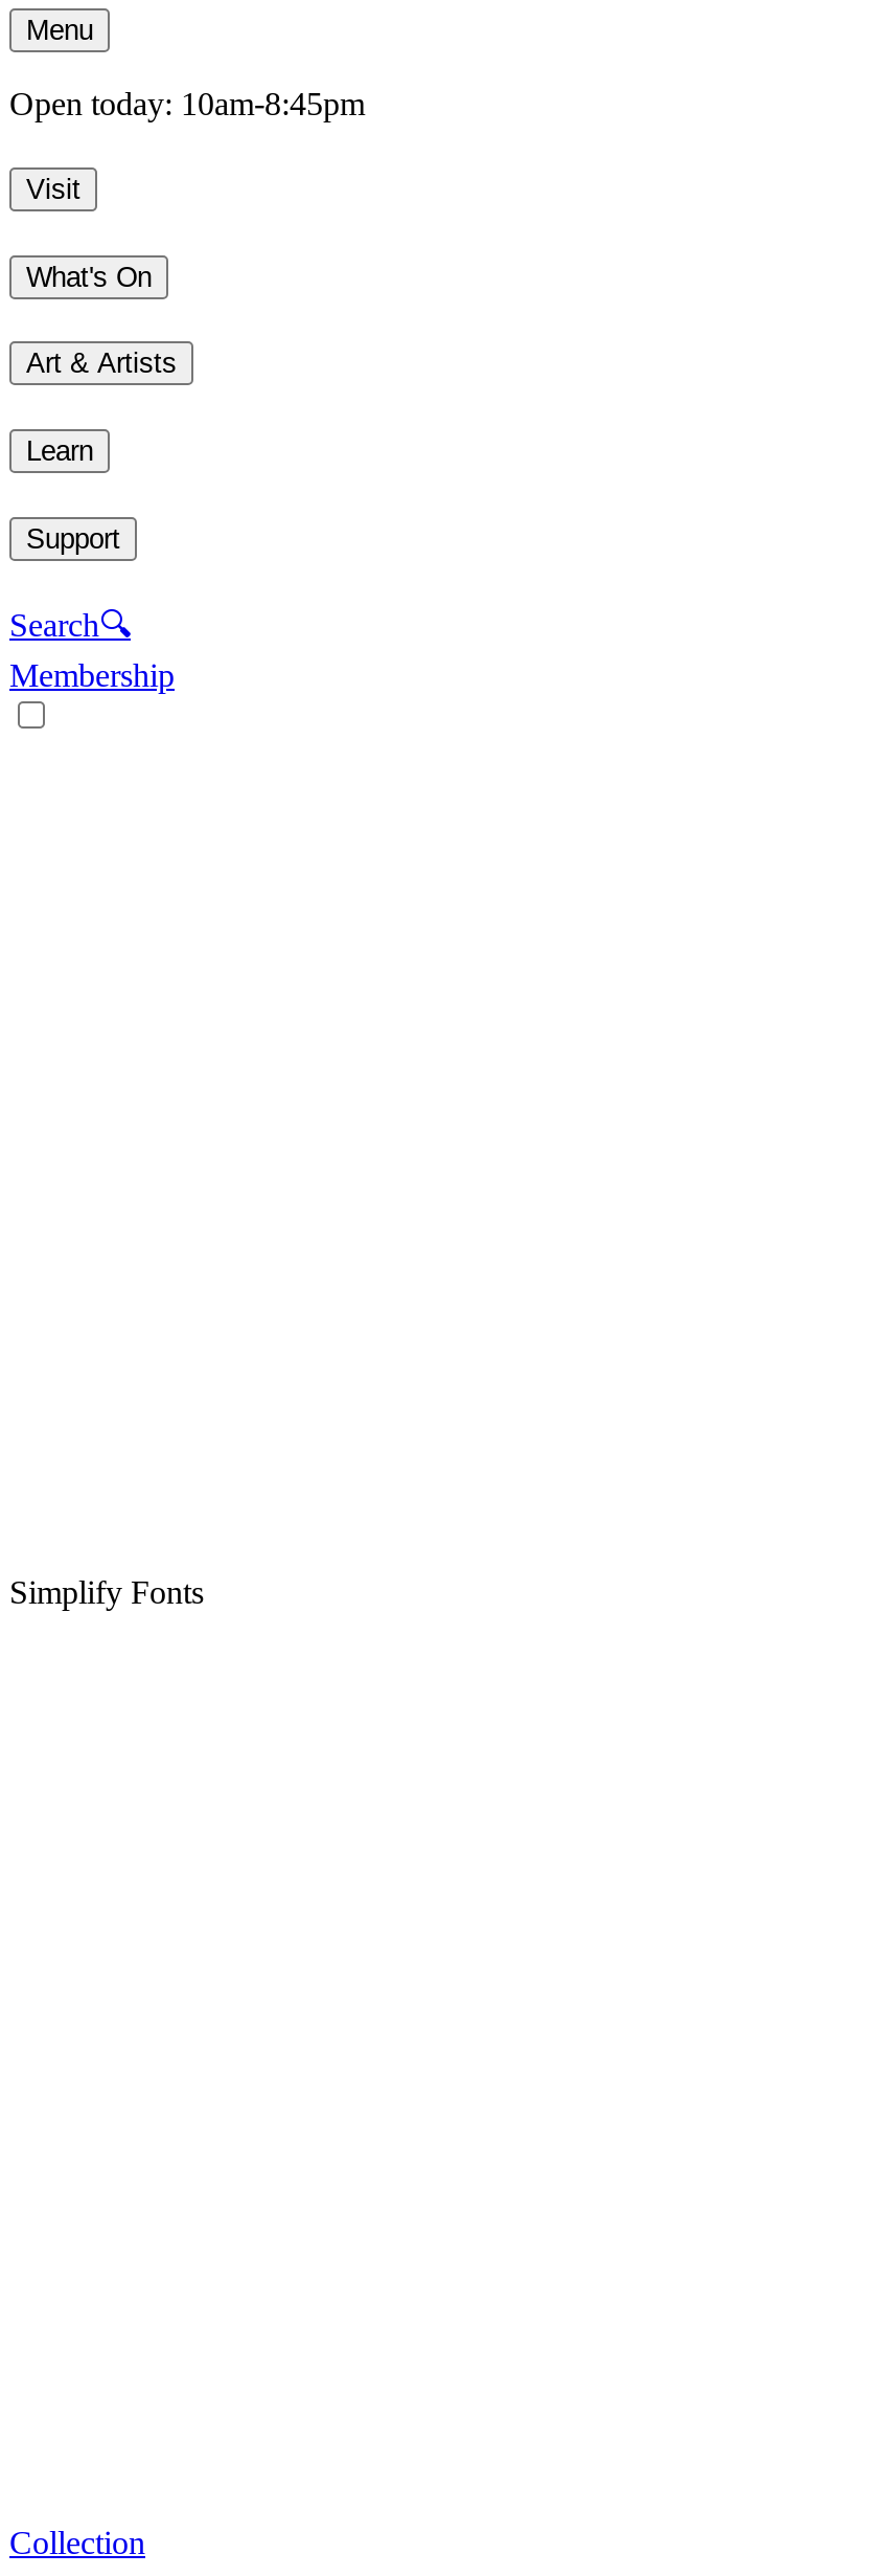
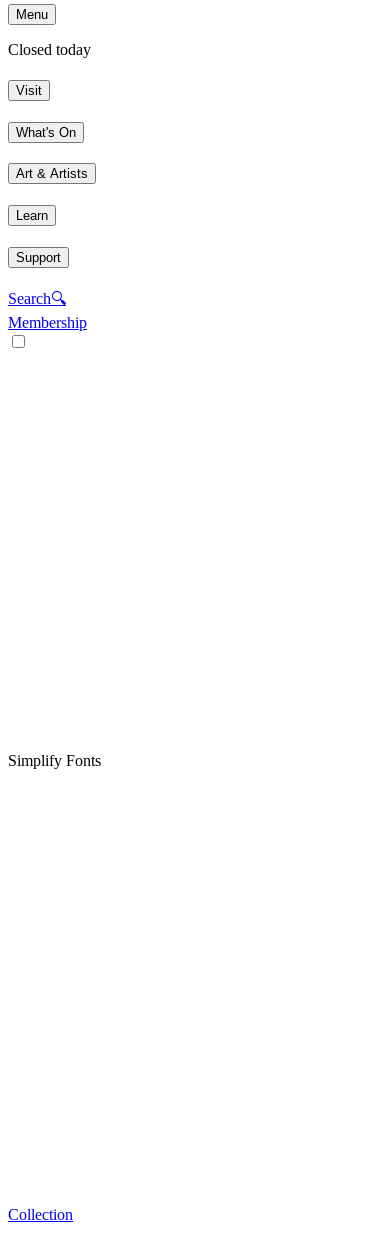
[9,86,365,122] Open today: 10am-8:45pm -> [8,41,91,58] Closed today

